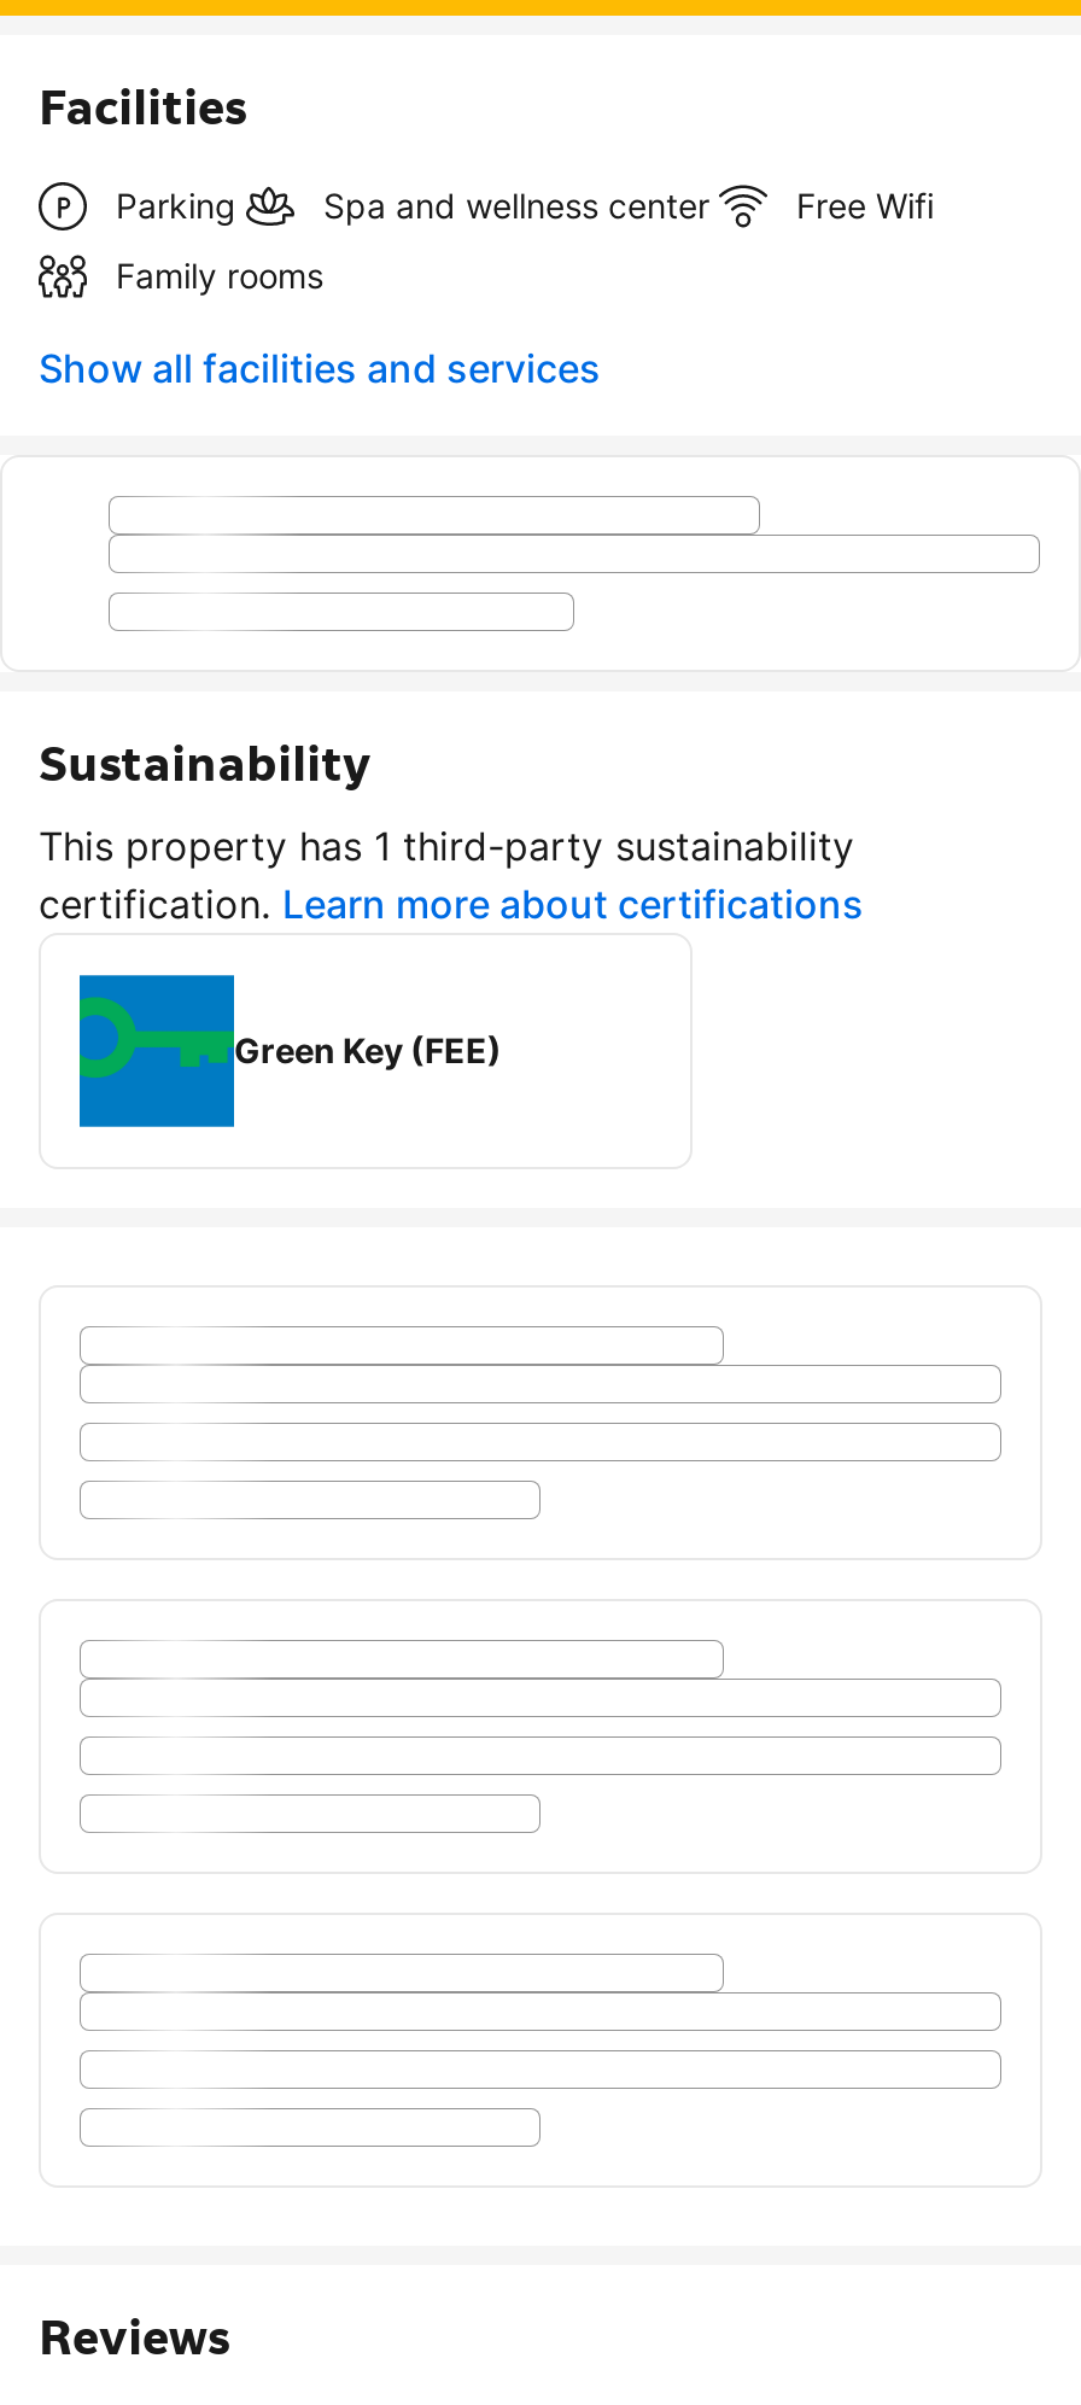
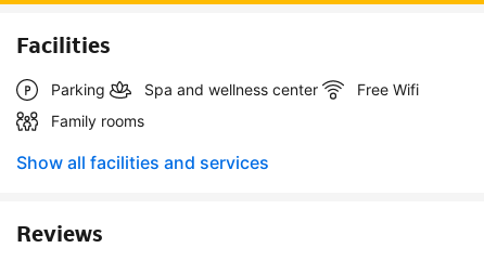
[39,733,864,1131] [image] | Sustainability | This property has 1 third-party sustainability | certification. Learn more about certifications | Green Key (FEE) -> none

